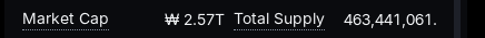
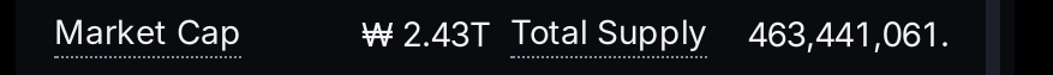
[165,9,325,28] ₩ 2.57T Total Supply -> [361,12,707,53] ₩ 2.43T Total Supply

